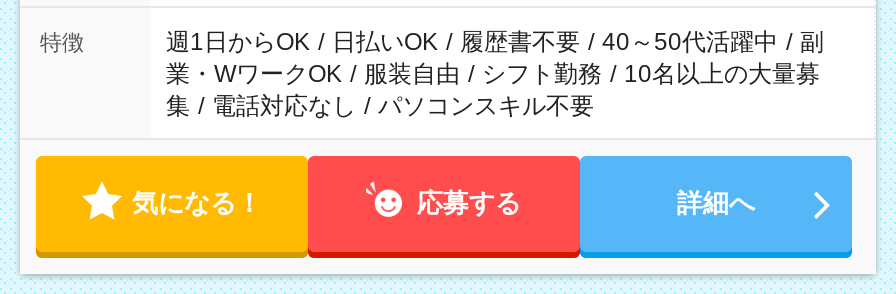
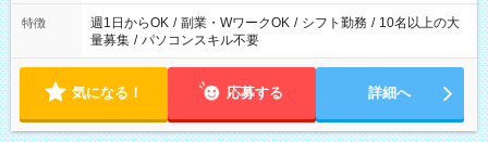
[166,28,824,120] 週1日からOK / 日払いOK / 履歴書不要 / 40～50代活躍中 / 副 | 業・WワークOK / 服装自由 / シフト勤務 / 10名以上の大量募 | 集 / 電話対応なし / パソコンスキル不要 -> [90,15,460,48] 週1日からOK / 副業・WワークOK / シフト勤務 / 10名以上の大 | 量募集 / パソコンスキル不要

